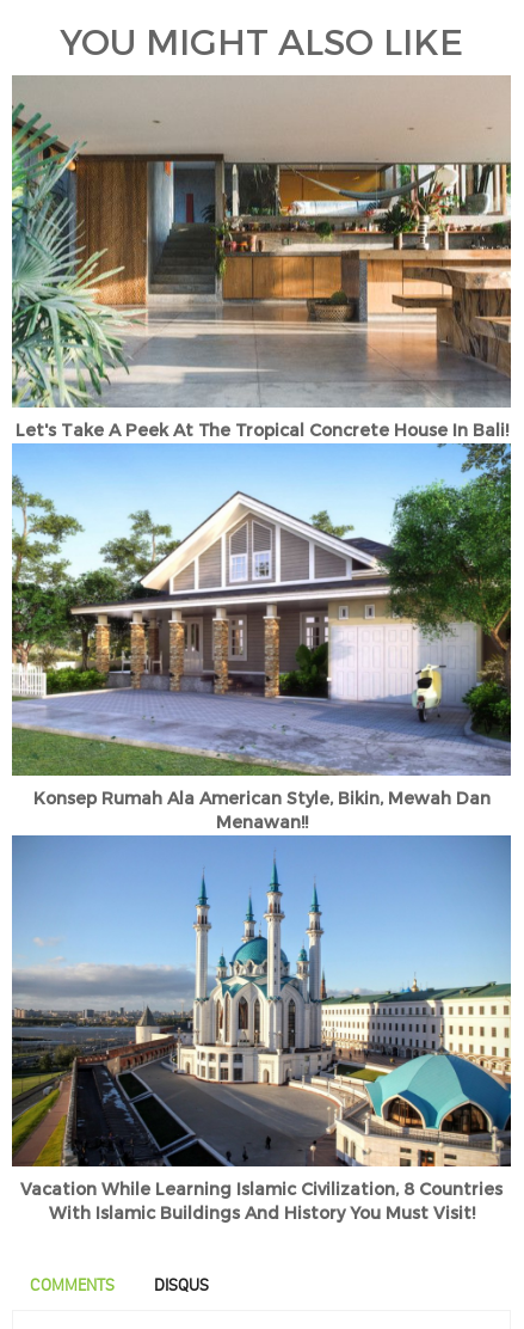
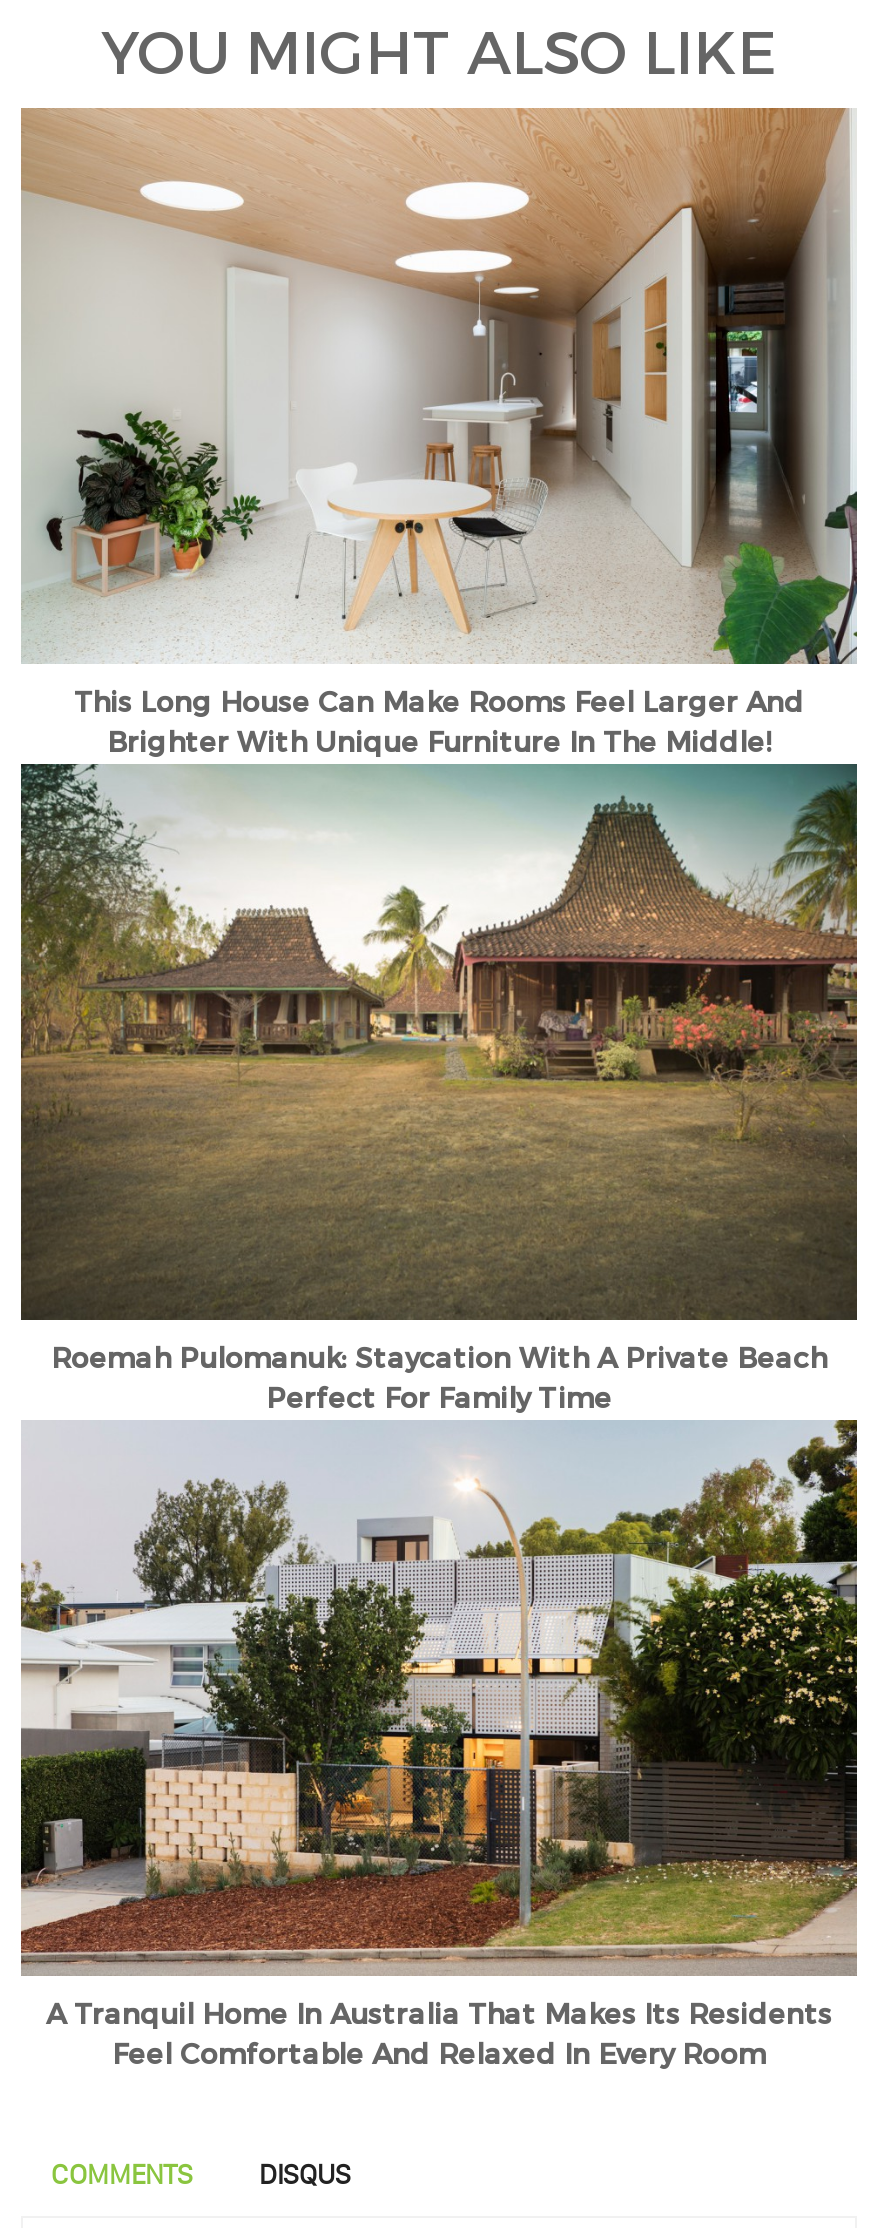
[12,75,512,442] [image] | Let's Take A Peek At The Tropical Concrete House In Bali! -> [23,108,857,761] [image] | This Long House Can Make Rooms Feel Larger And | Brighter With Unique Furniture In The Middle!
[12,451,512,834] [image] | Konsep Rumah Ala American Style, Bikin, Mewah Dan | Menawan!! -> [21,776,859,1418] [image] | Roemah Pulomanuk: Staycation With A Private Beach | Perfect For Family Time
[12,835,512,1225] [image] | Vacation While Learning Islamic Civilization, 8 Countries | With Islamic Buildings And History You Must Visit! -> [19,1420,859,2073] [image] | A Tranquil Home In Australia That Makes Its Residents | Feel Comfortable And Relaxed In Every Room

